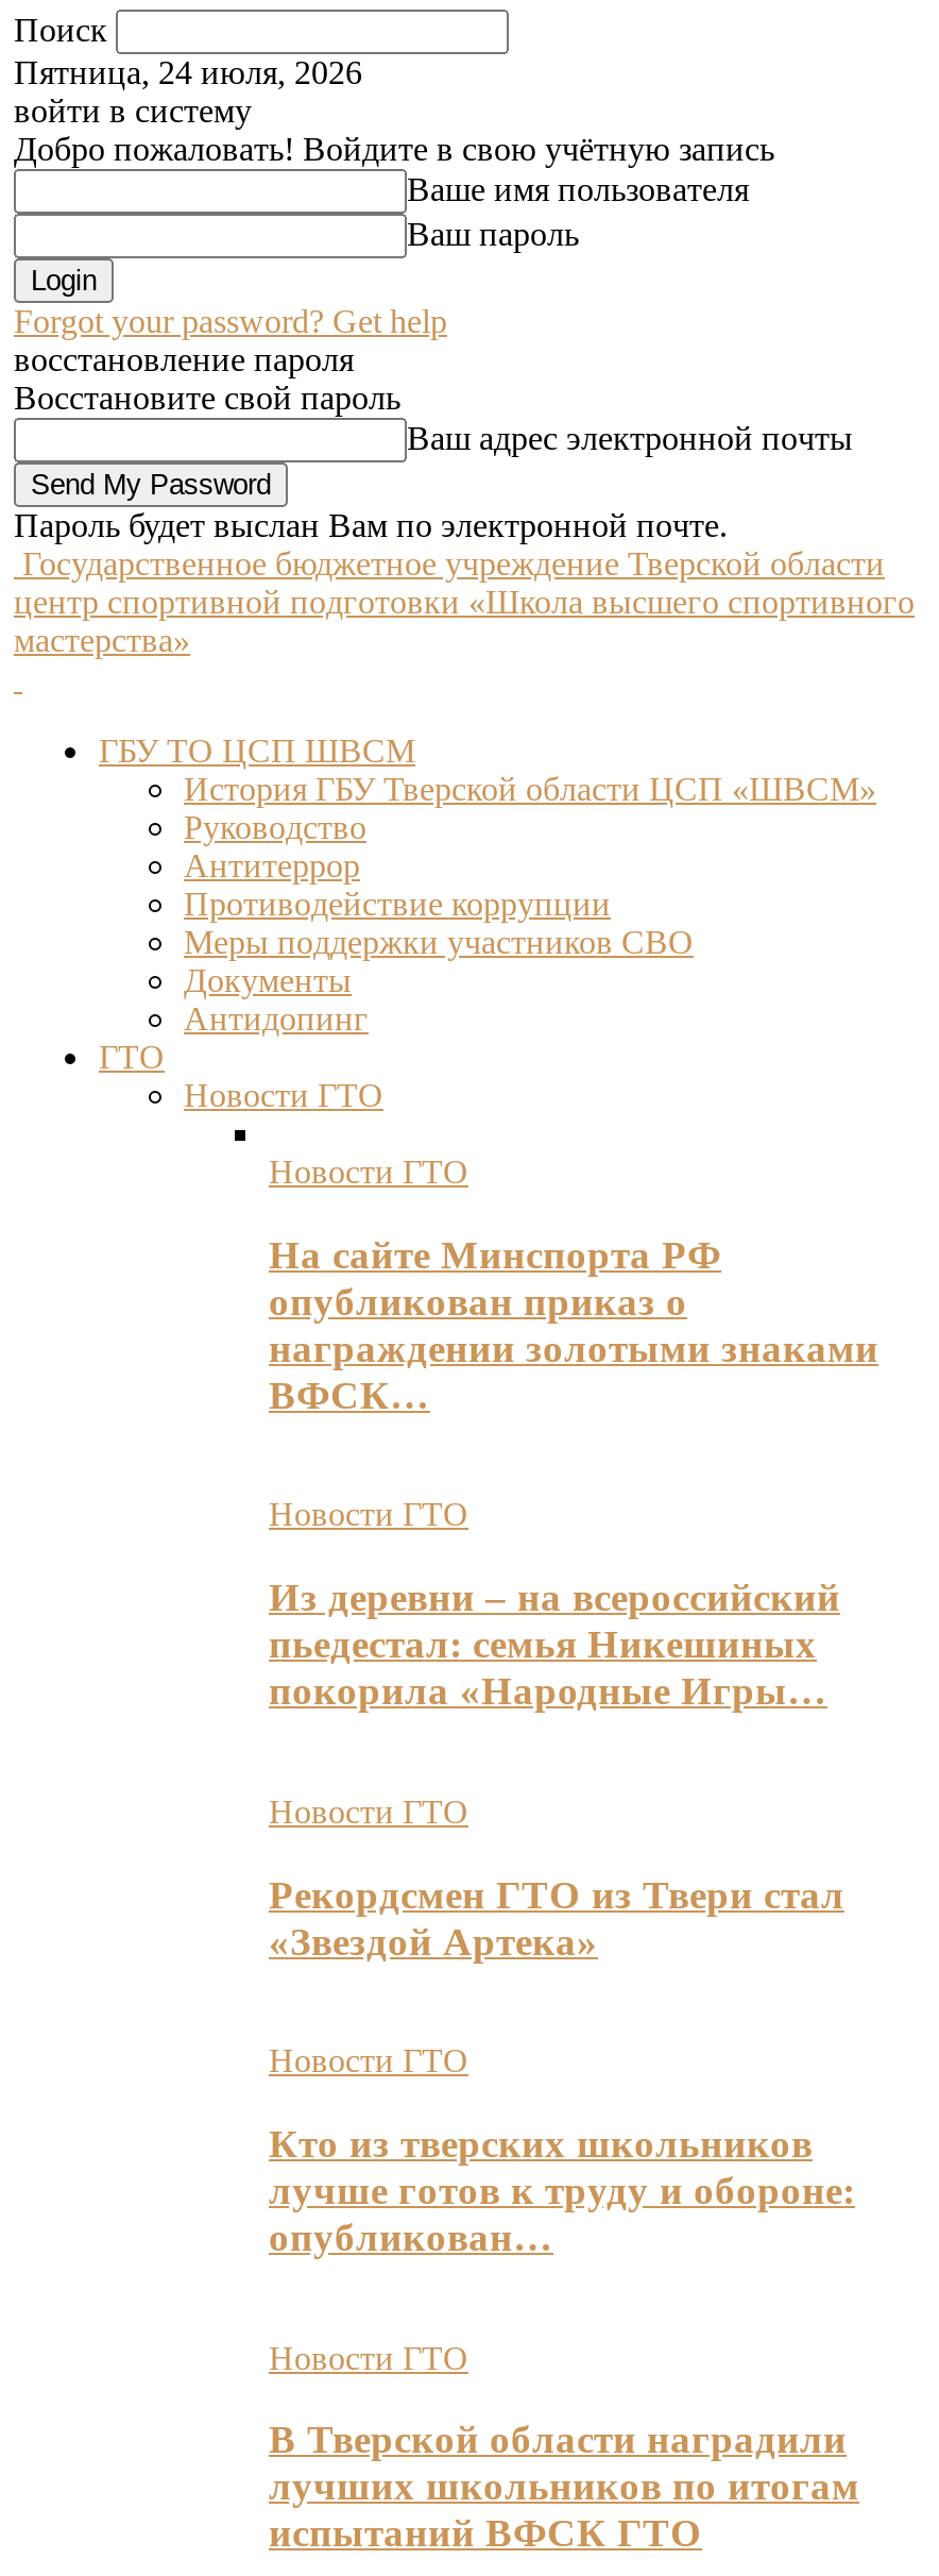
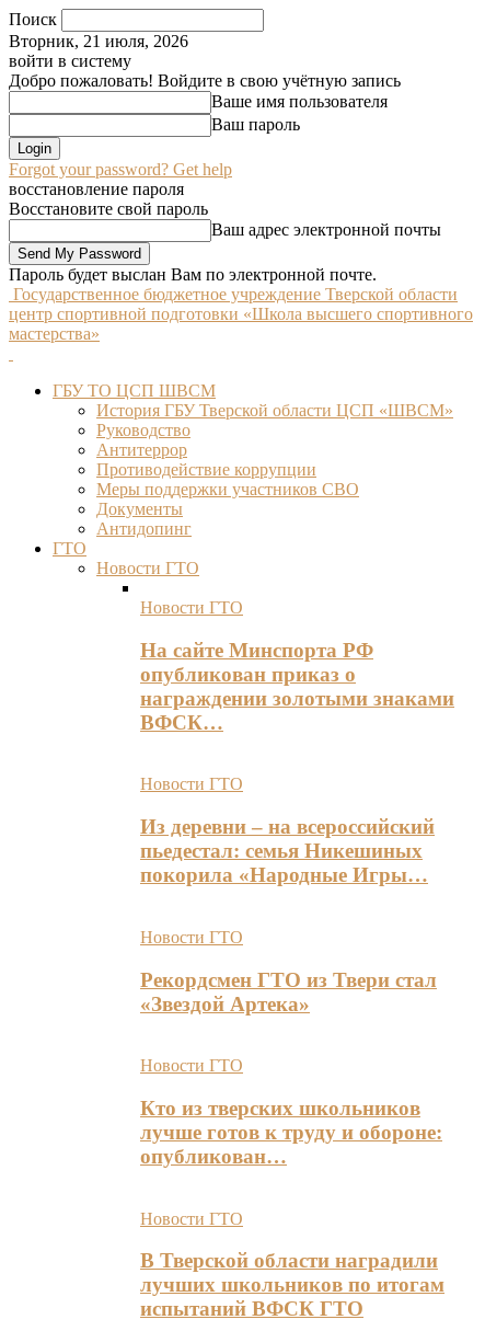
[14,54,362,90] Пятница, 24 июля, 2026 -> [9,32,188,50] Вторник, 21 июля, 2026

